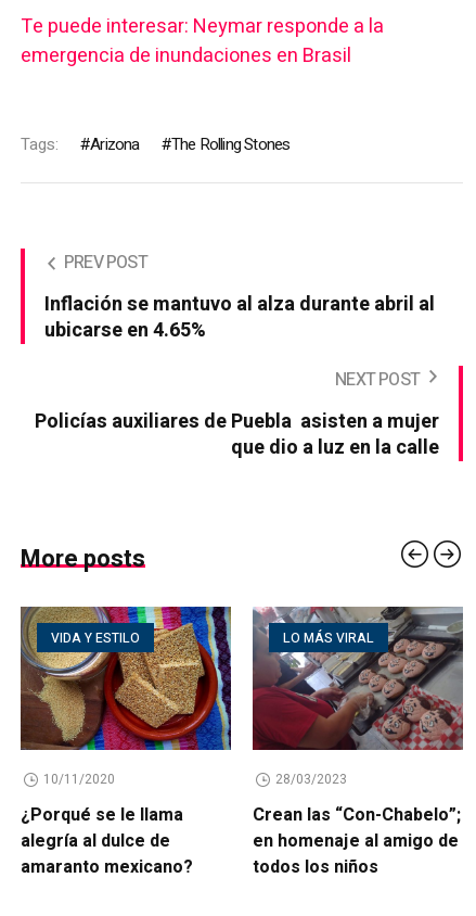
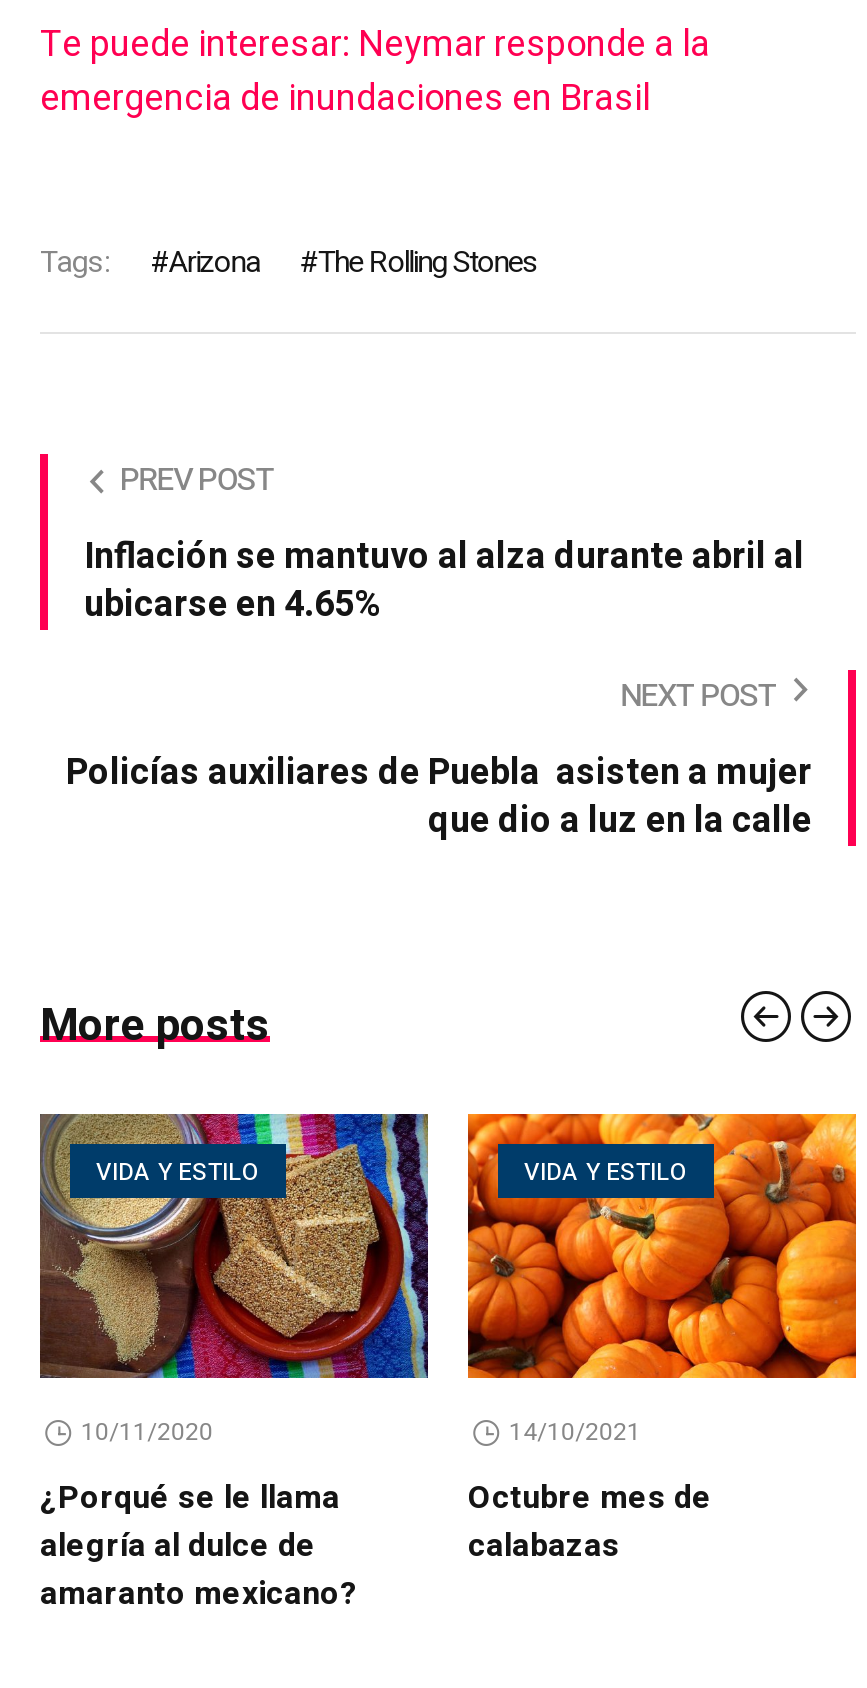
[252,606,464,751] [image] | LO MÁS VIRAL -> [466,1112,858,1380] [image] | VIDA Y ESTILO
[275,770,347,789] 28/03/2023 -> [509,1414,641,1450] 14/10/2021
[253,802,461,880] Crean las “Con-Chabelo”; | en homenaje al amigo de | todos los niños -> [468,1474,712,1570] Octubre mes de | calabazas

